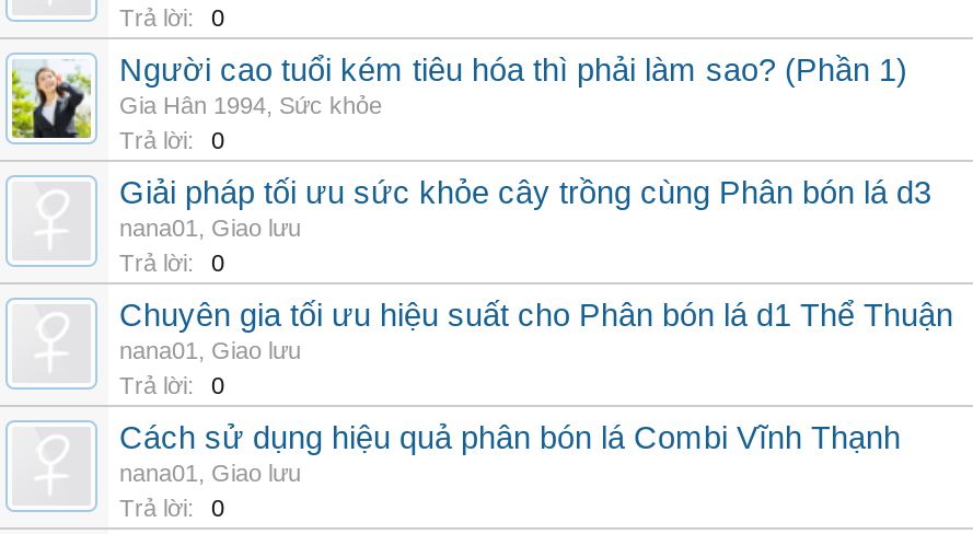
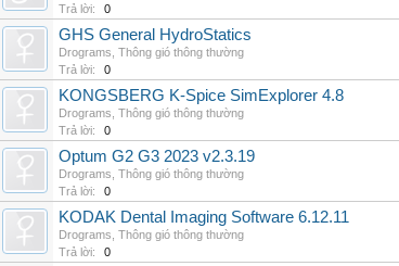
[10,61,93,140] [image] -> none
[119,53,907,118] Người cao tuổi kém tiêu hóa thì phải làm sao? (Phần 1) | Gia Hân 1994, Sức khỏe -> [59,26,252,59] GHS General HydroStatics | Drograms, Thông gió thông thường
[119,175,931,241] Giải pháp tối ưu sức khỏe cây trồng cùng Phân bón lá d3 | nana01, Giao lưu -> [59,87,344,119] KONGSBERG K-Spice SimExplorer 4.8 | Drograms, Thông gió thông thường
[119,298,953,363] Chuyên gia tối ưu hiệu suất cho Phân bón lá d1 Thể Thuận | nana01, Giao lưu -> [59,148,255,180] Optum G2 G3 2023 v2.3.19 | Drograms, Thông gió thông thường
[119,420,901,486] Cách sử dụng hiệu quả phân bón lá Combi Vĩnh Thạnh | nana01, Giao lưu -> [59,208,349,241] KODAK Dental Imaging Software 6.12.11 | Drograms, Thông gió thông thường

